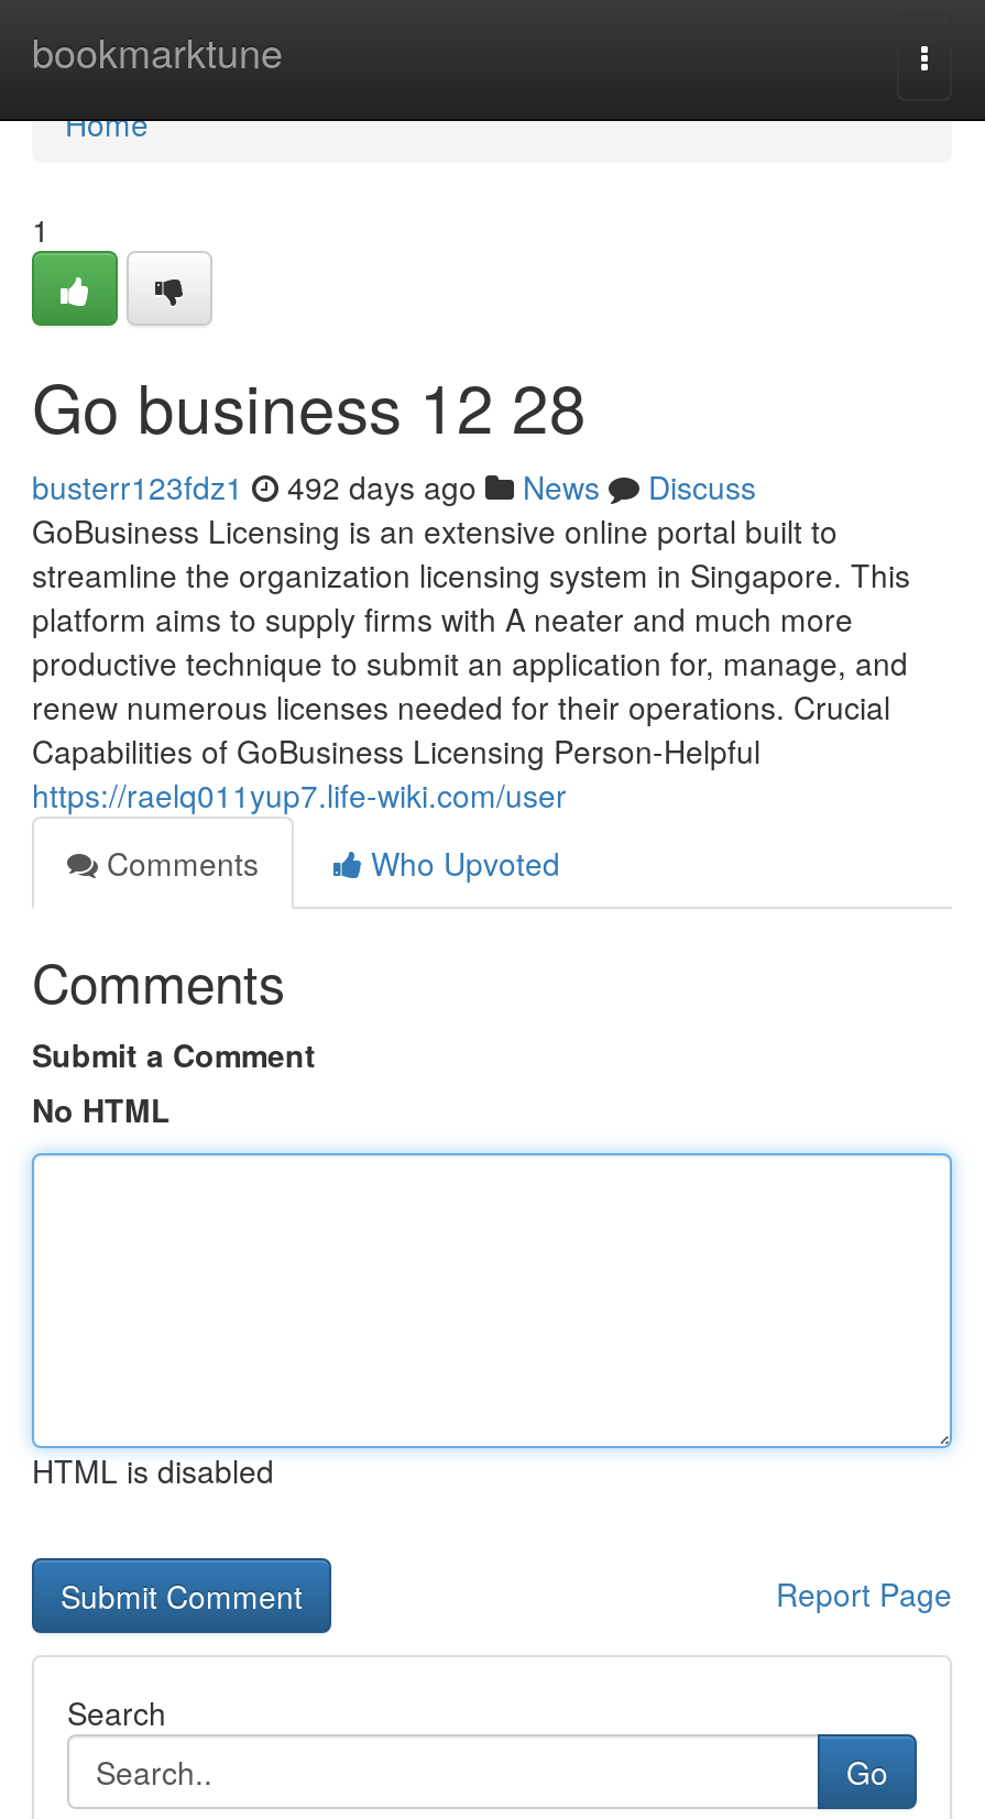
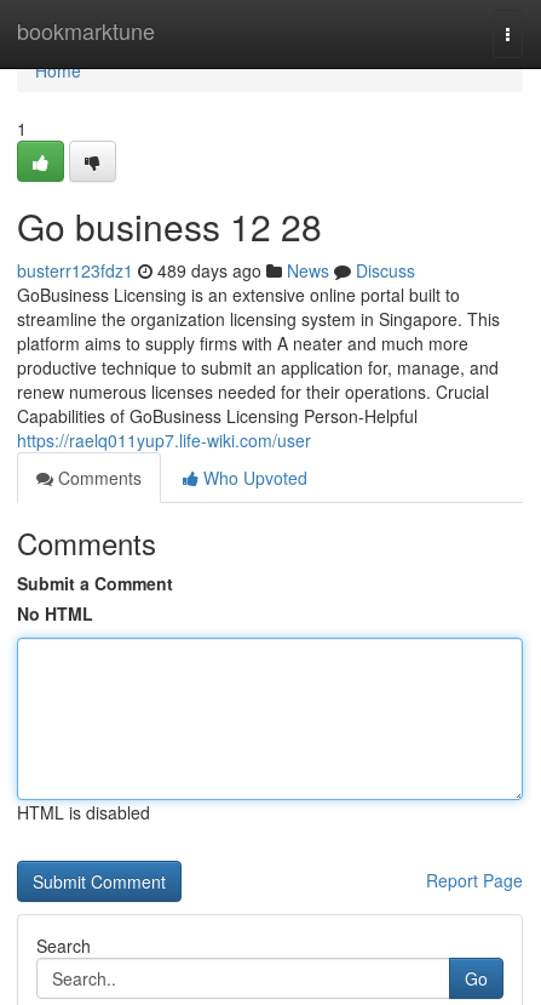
[32,464,756,508] busterr123fdz1 492 days ago News Discuss -> [17,258,415,282] busterr123fdz1 489 days ago News Discuss

